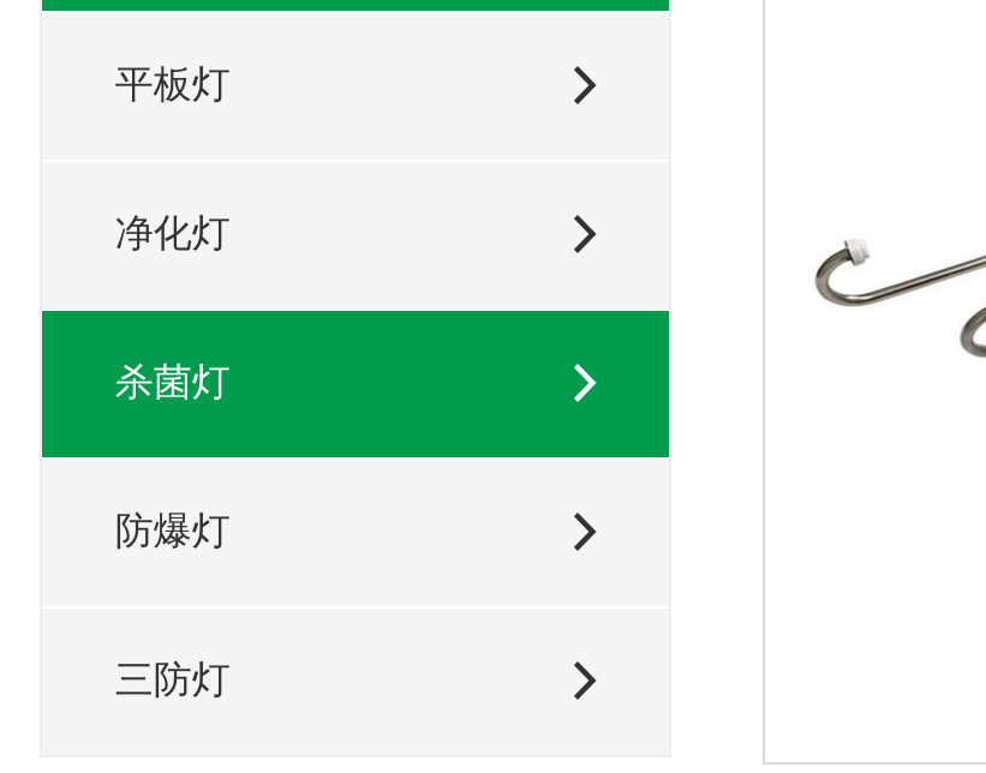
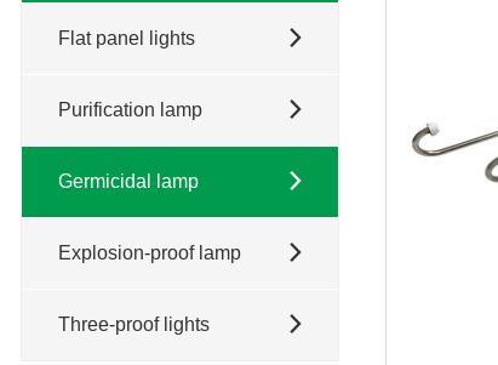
[115,64,230,105] 平板灯 -> [59,28,196,49] Flat panel lights
[115,213,230,254] 净化灯 -> [59,100,203,120] Purification lamp
[813,240,979,377] [image] -> [411,115,494,183] [image]
[115,362,230,403] 杀菌灯 -> [59,171,199,192] Germicidal lamp
[115,511,230,552] 防爆灯 -> [59,243,242,264] Explosion-proof lamp
[115,660,230,701] 三防灯 -> [59,314,210,335] Three-proof lights

